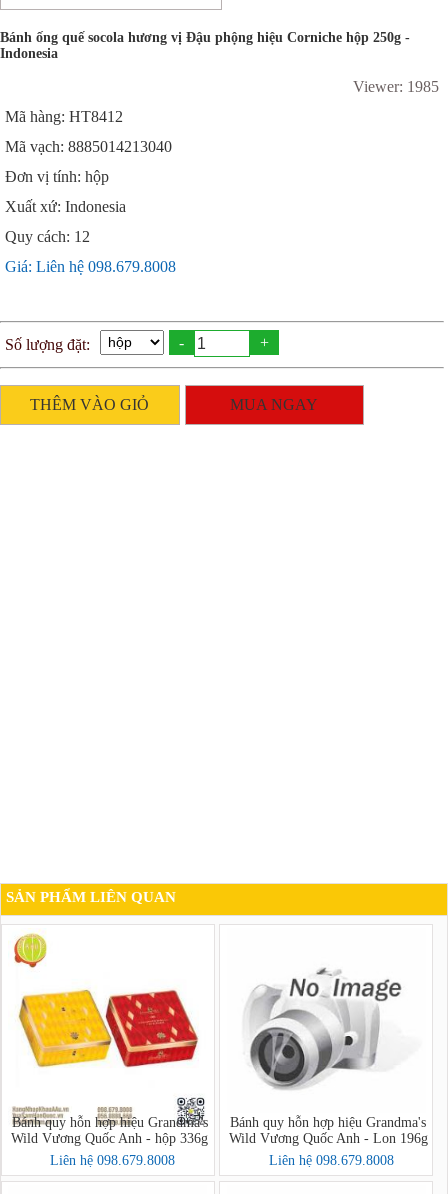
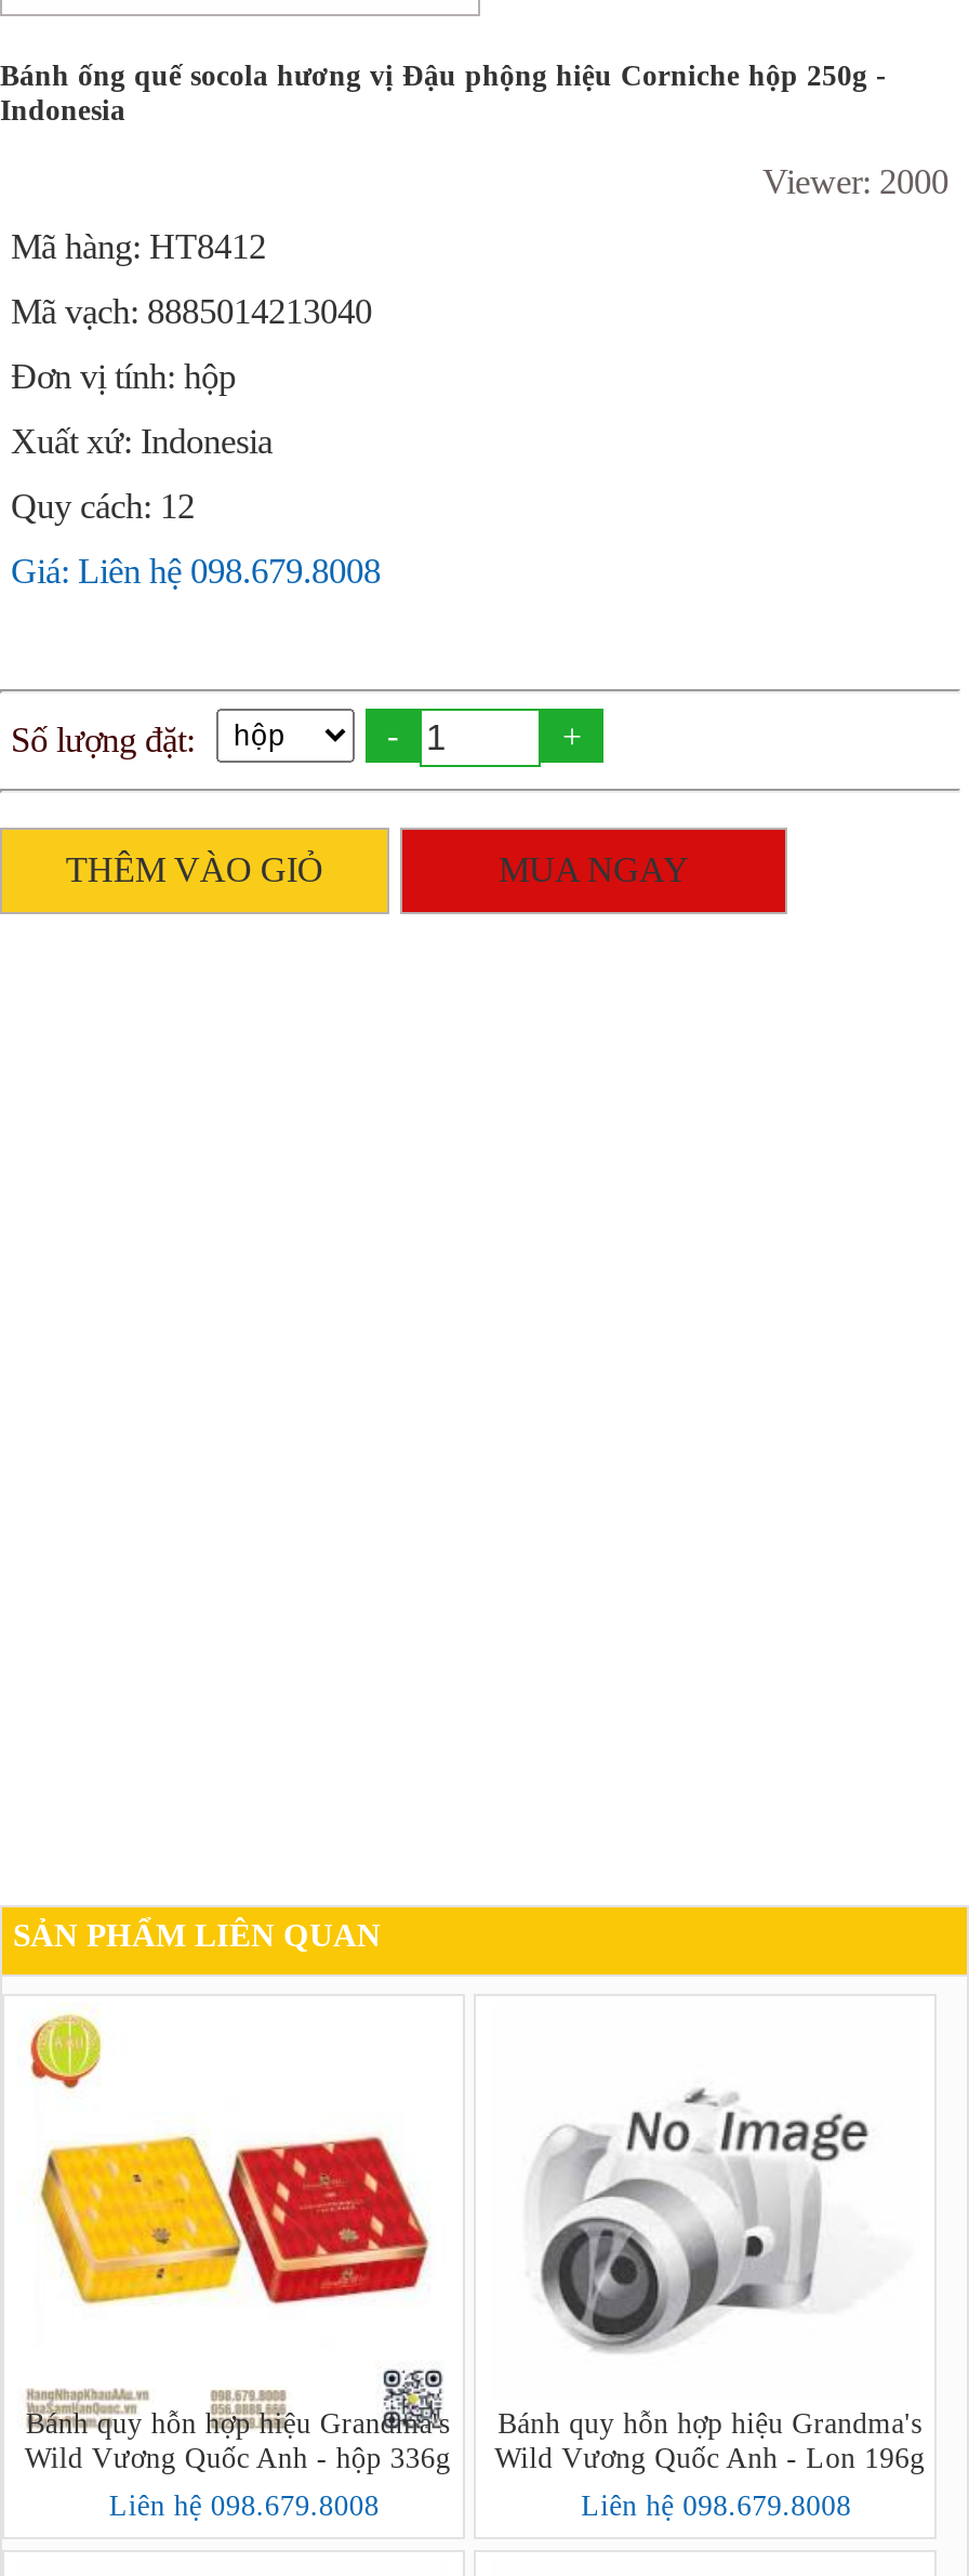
[352,77,438,96] Viewer: 1985 -> [762,161,948,203] Viewer: 2000

